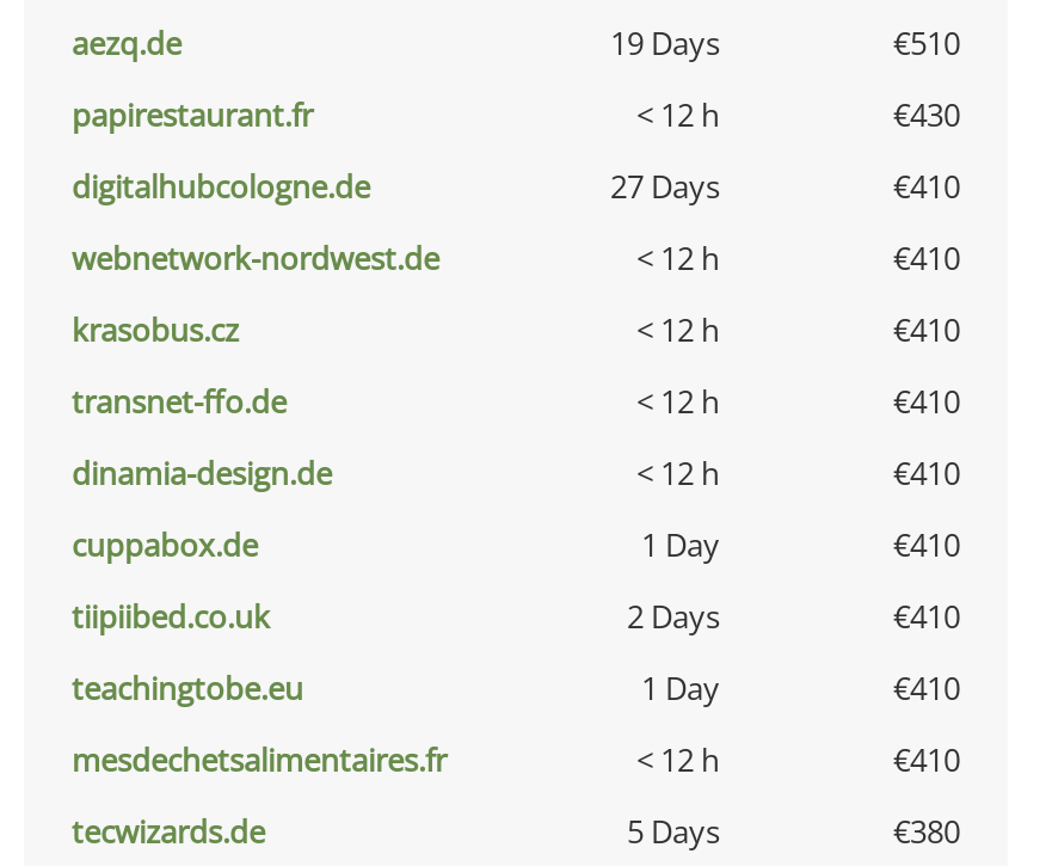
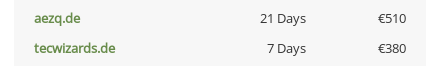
[610,22,720,65] 19 Days -> [259,9,305,27] 21 Days
[72,93,960,781] papirestaurant.fr | < 12 h | €430 | digitalhubcologne.de | 27 Days | €410 | webnetwork-nordwest.de | < 12 h | €410 | krasobus.cz | < 12 h | €410 | transnet-ffo.de | < 12 h | €410 | dinamia-design.de | < 12 h | €410 | cuppabox.de | 1 Day | €410 | tiipiibed.co.uk | 2 Days | €410 | teachingtobe.eu | 1 Day | €410 | mesdechetsalimentaires.fr | < 12 h | €410 -> none
[627,810,720,853] 5 Days -> [266,39,305,57] 7 Days

